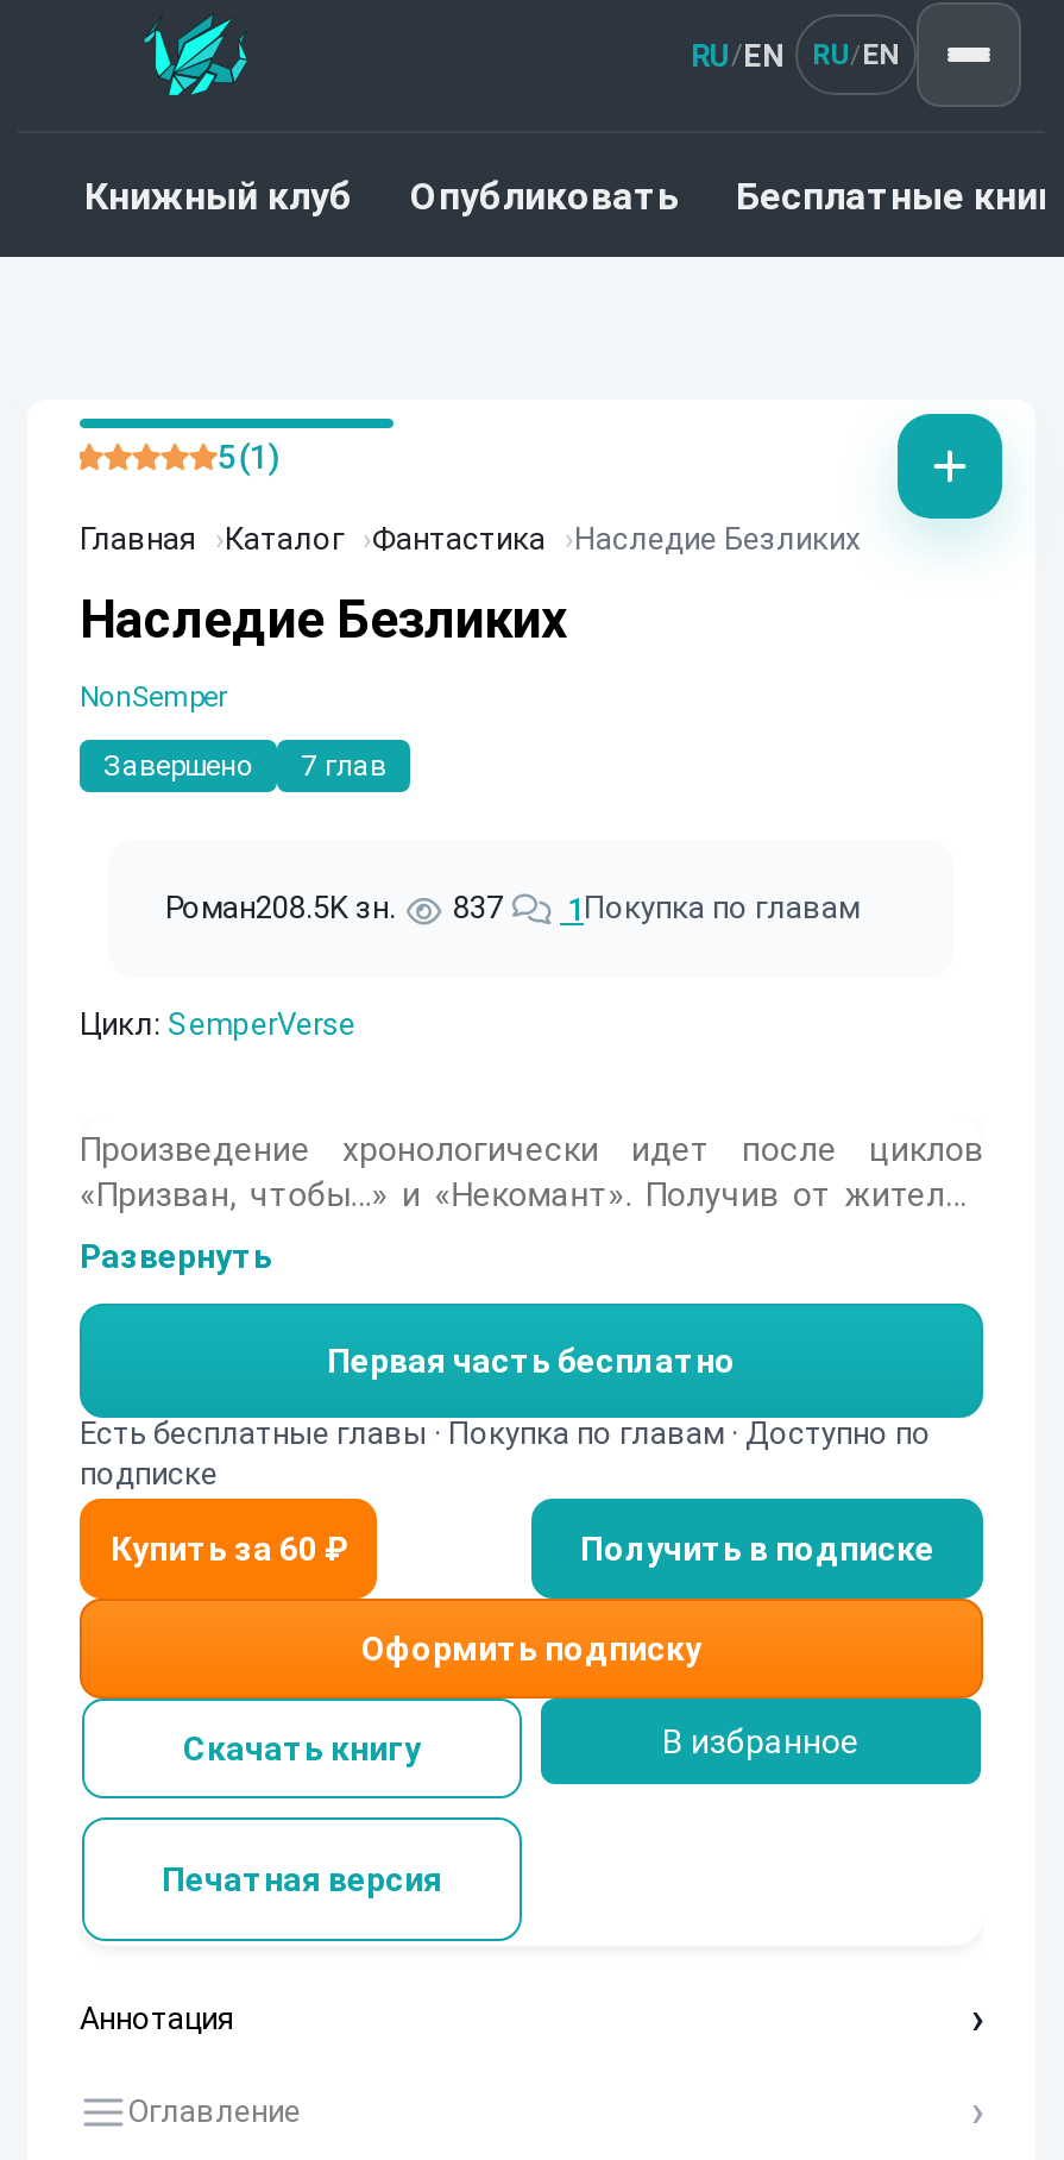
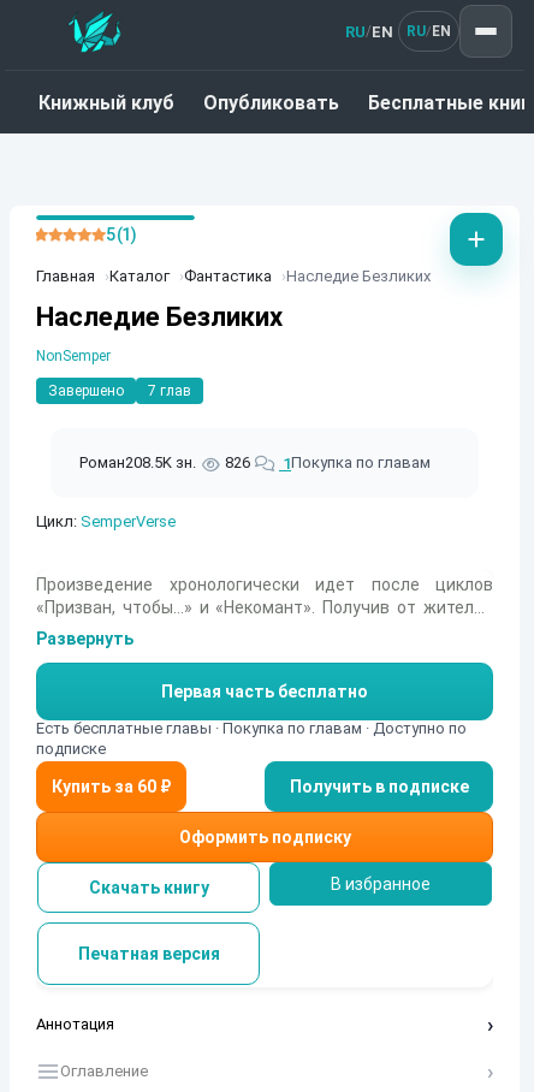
[453,890,503,925] 837 -> [225,453,250,471] 826

